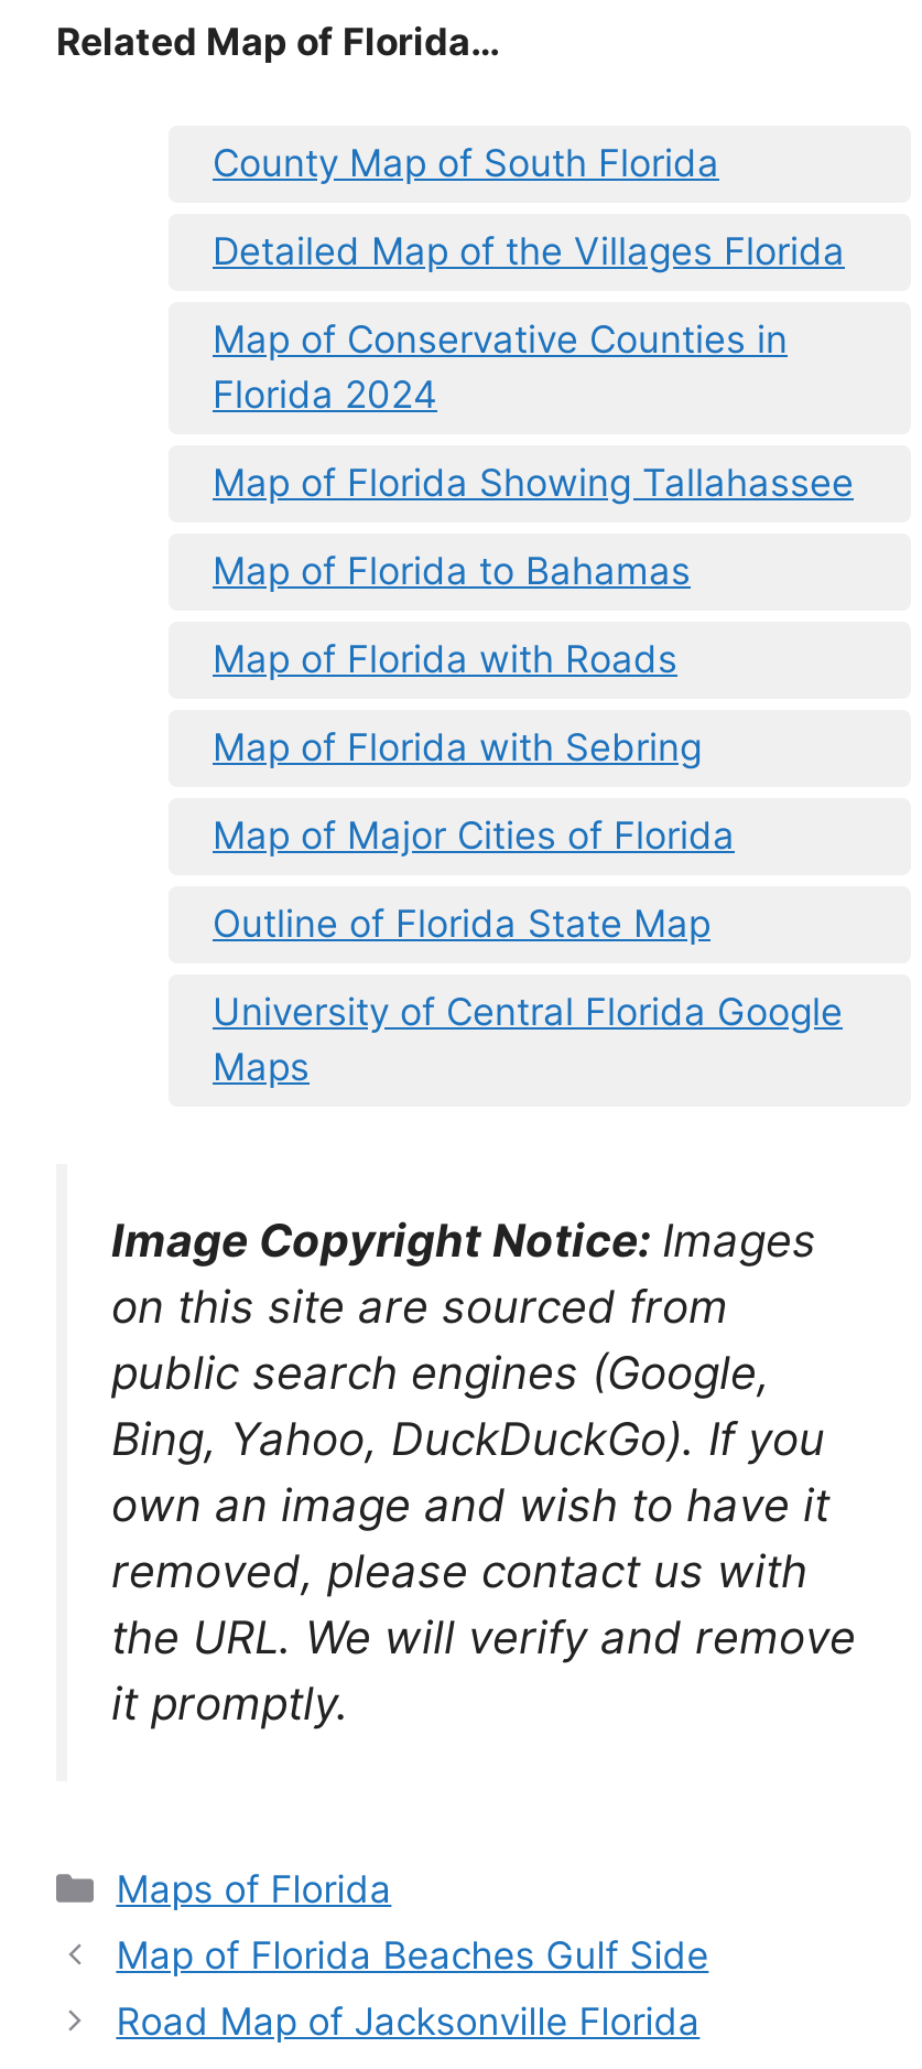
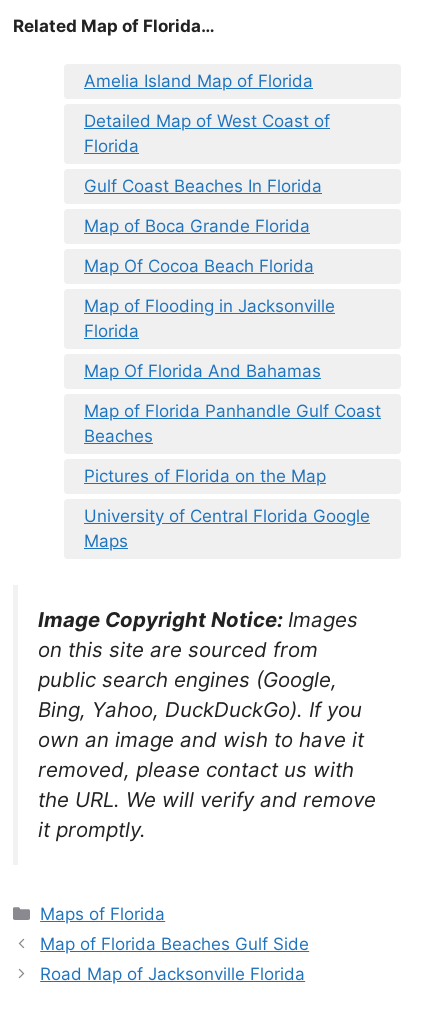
[213,142,719,186] County Map of South Florida -> [84,71,313,91] Amelia Island Map of Florida
[213,230,845,274] Detailed Map of the Villages Florida -> [84,111,330,156] Detailed Map of West Coast of | Florida
[213,318,788,417] Map of Conservative Counties in | Florida 2024 -> [84,176,322,196] Gulf Coast Beaches In Florida
[213,461,854,505] Map of Florida Showing Tallahassee -> [84,216,310,236] Map of Boca Grande Florida
[213,549,691,593] Map of Florida to Bahamas -> [84,256,314,276] Map Of Cocoa Beach Florida
[213,638,677,682] Map of Florida with Roads -> [84,296,335,341] Map of Flooding in Jacksonville | Florida
[213,726,702,770] Map of Florida with Sebring -> [84,361,321,381] Map Of Florida And Bahamas
[213,814,735,858] Map of Major Cities of Florida -> [84,401,381,446] Map of Florida Panhandle Gulf Coast | Beaches
[213,902,711,946] Outline of Florida State Map -> [84,466,326,486] Pictures of Florida on the Map

